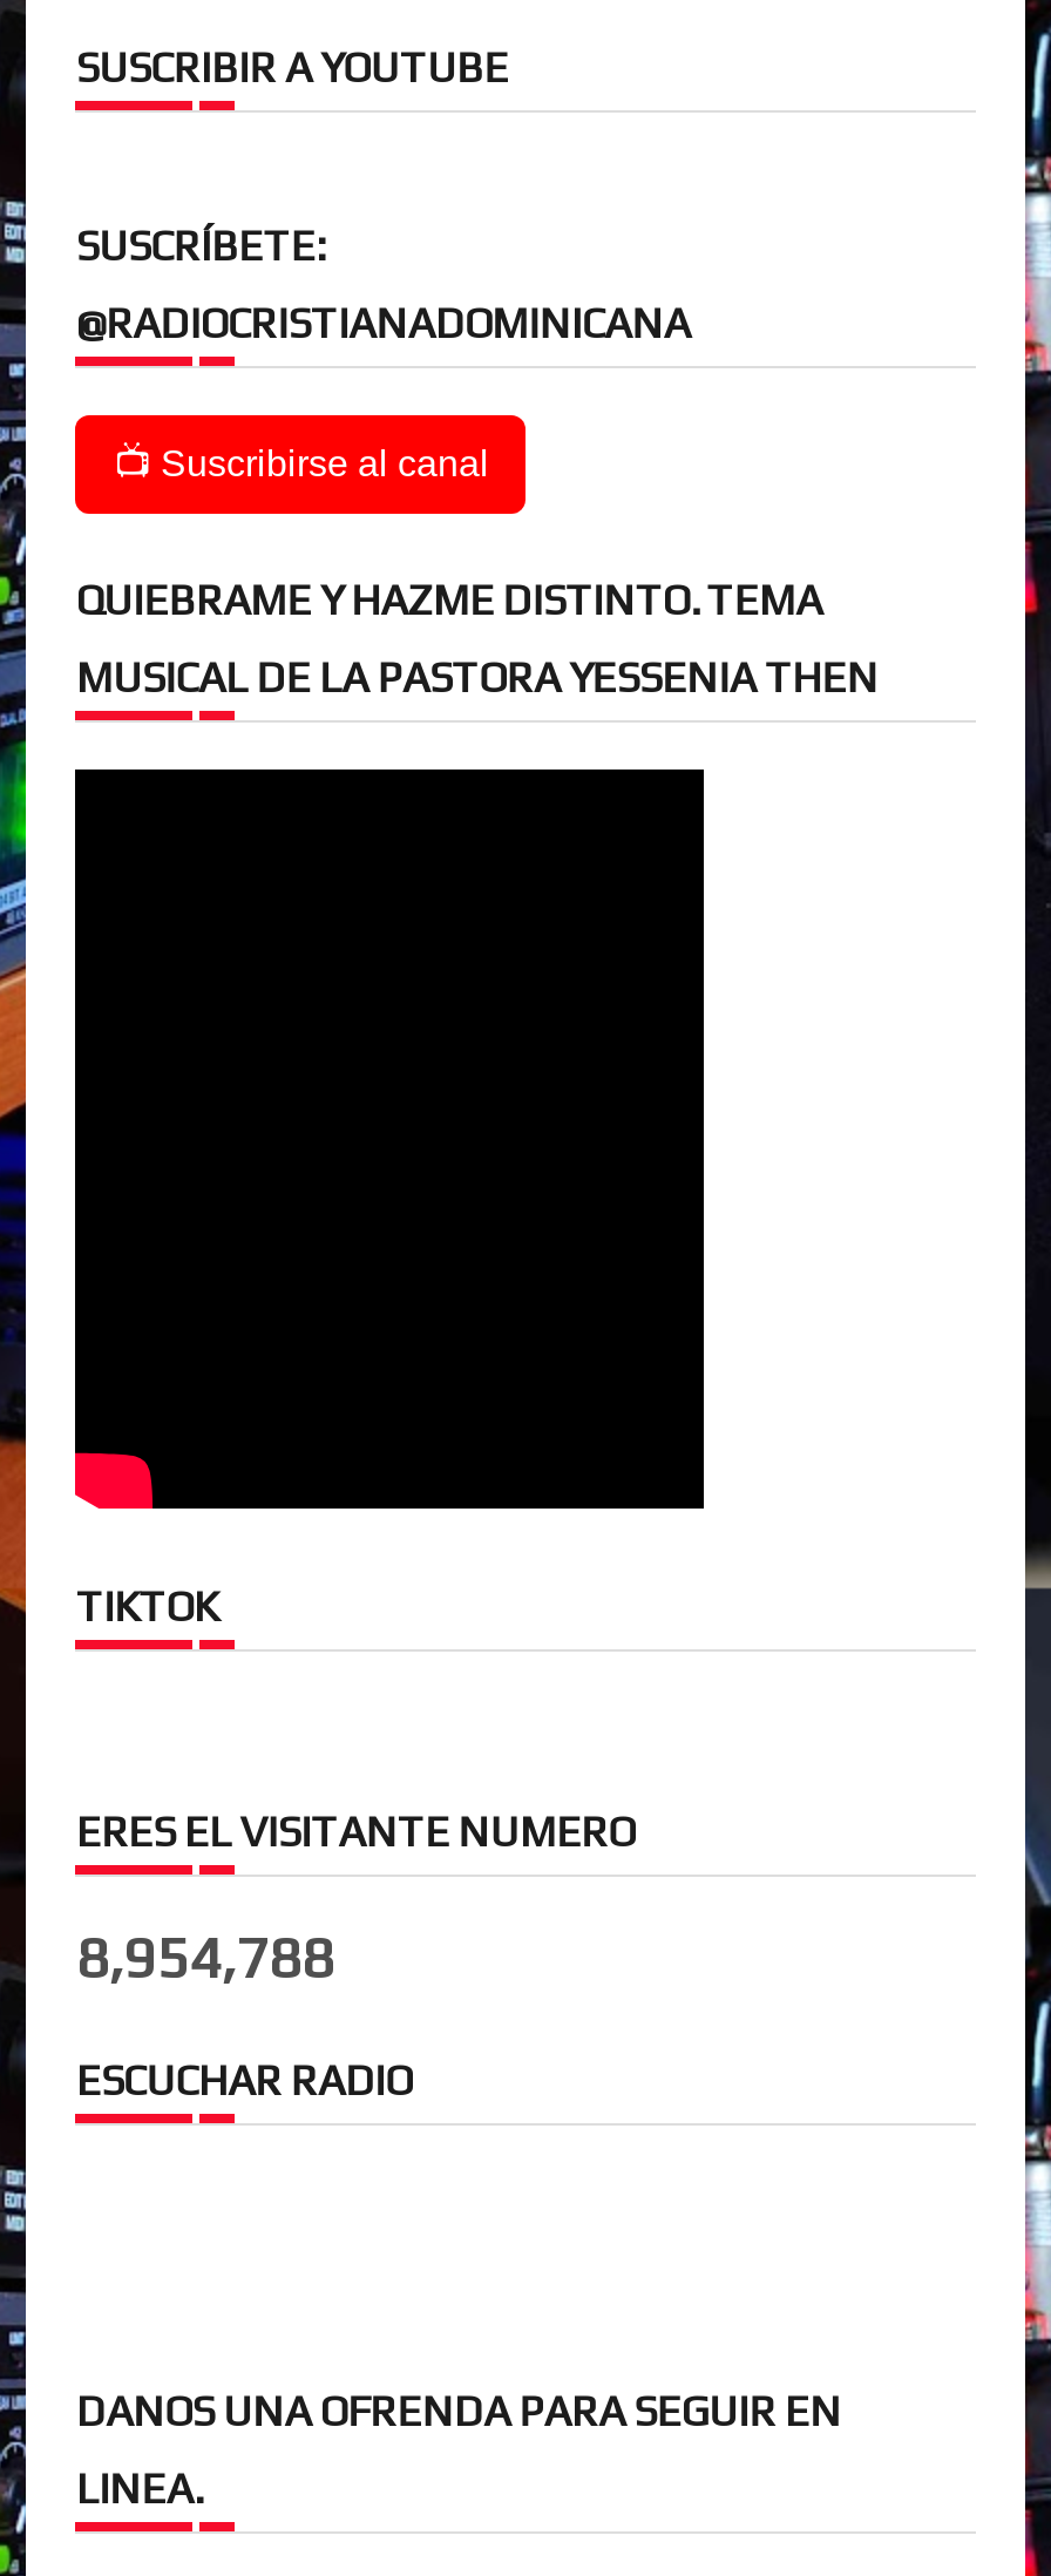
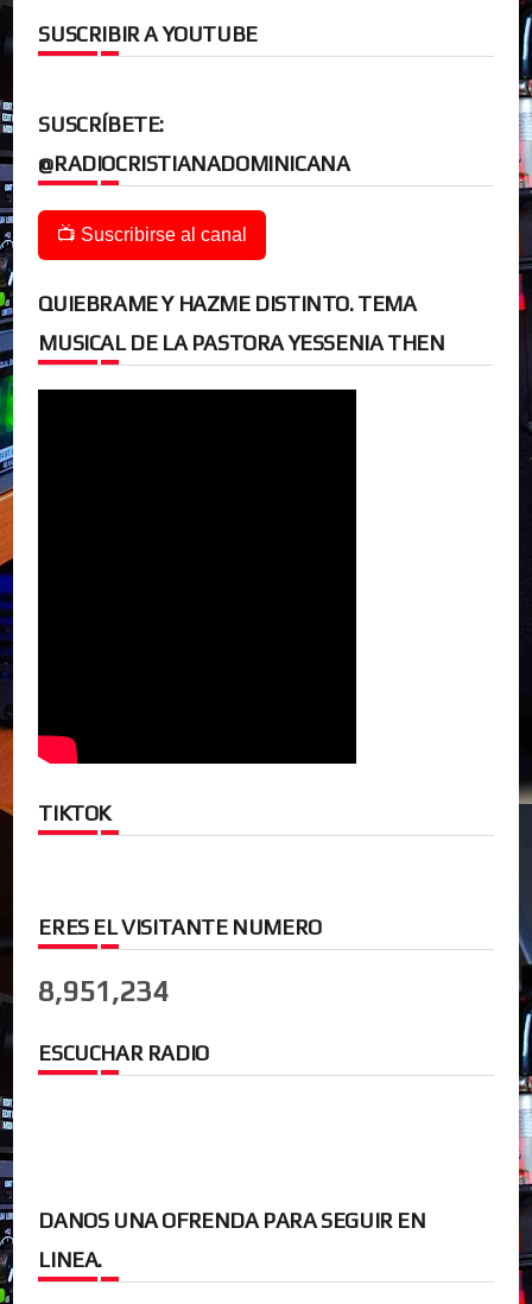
[76,1926,334,1989] 8,954,788 -> [39,975,169,1007] 8,951,234

